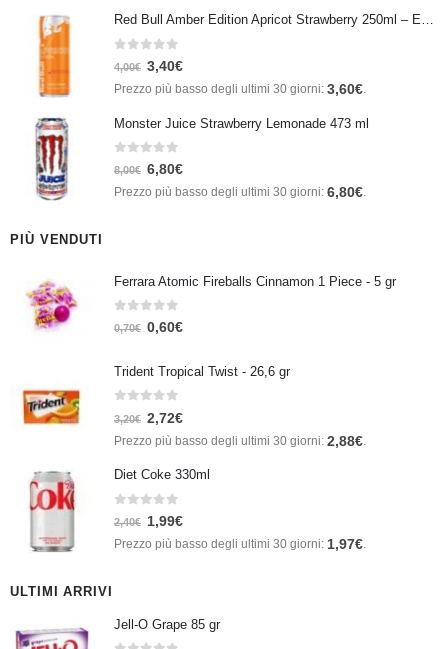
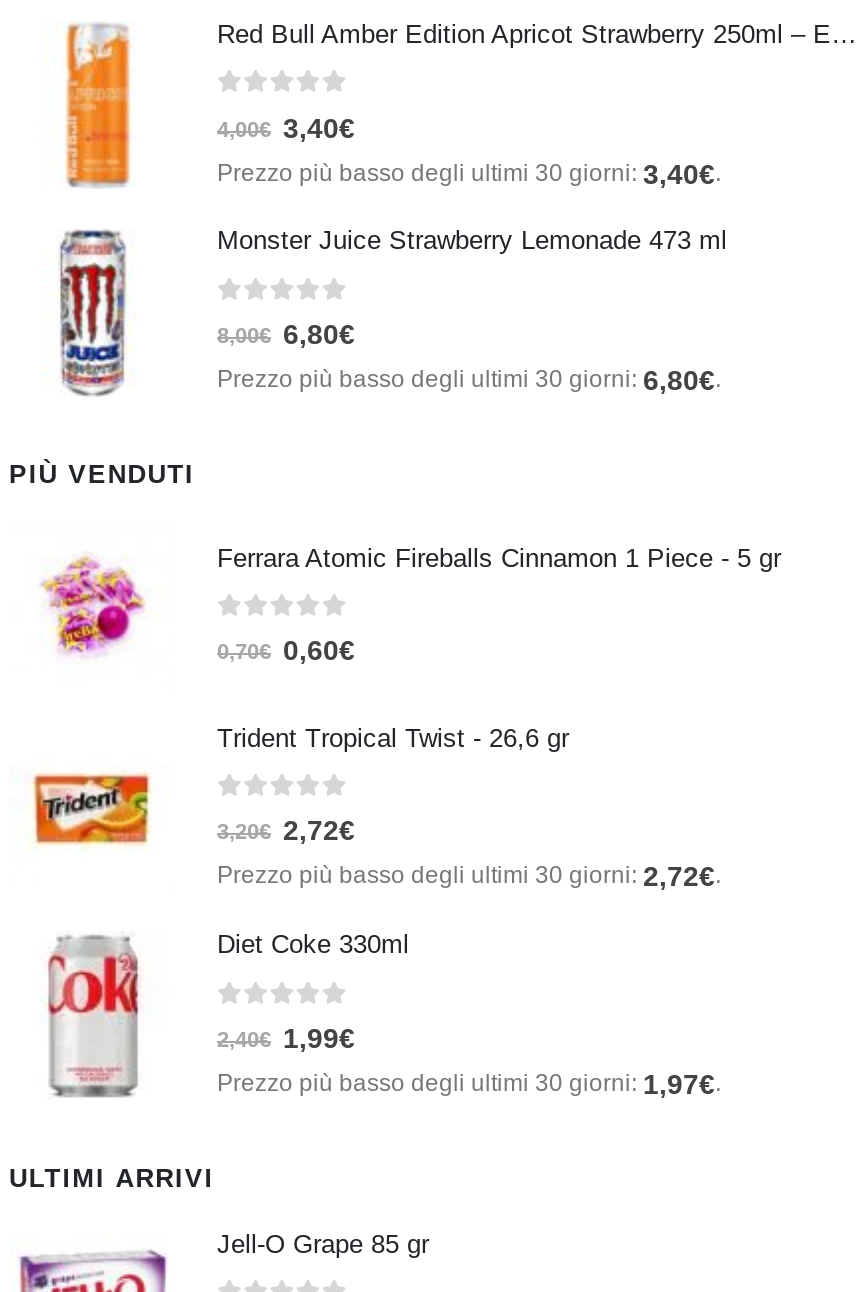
[114,81,366,97] Prezzo più basso degli ultimi 30 giorni: 3,60€. -> [217,156,721,188] Prezzo più basso degli ultimi 30 giorni: 3,40€.
[114,433,366,449] Prezzo più basso degli ultimi 30 giorni: 2,88€. -> [217,860,721,892] Prezzo più basso degli ultimi 30 giorni: 2,72€.

